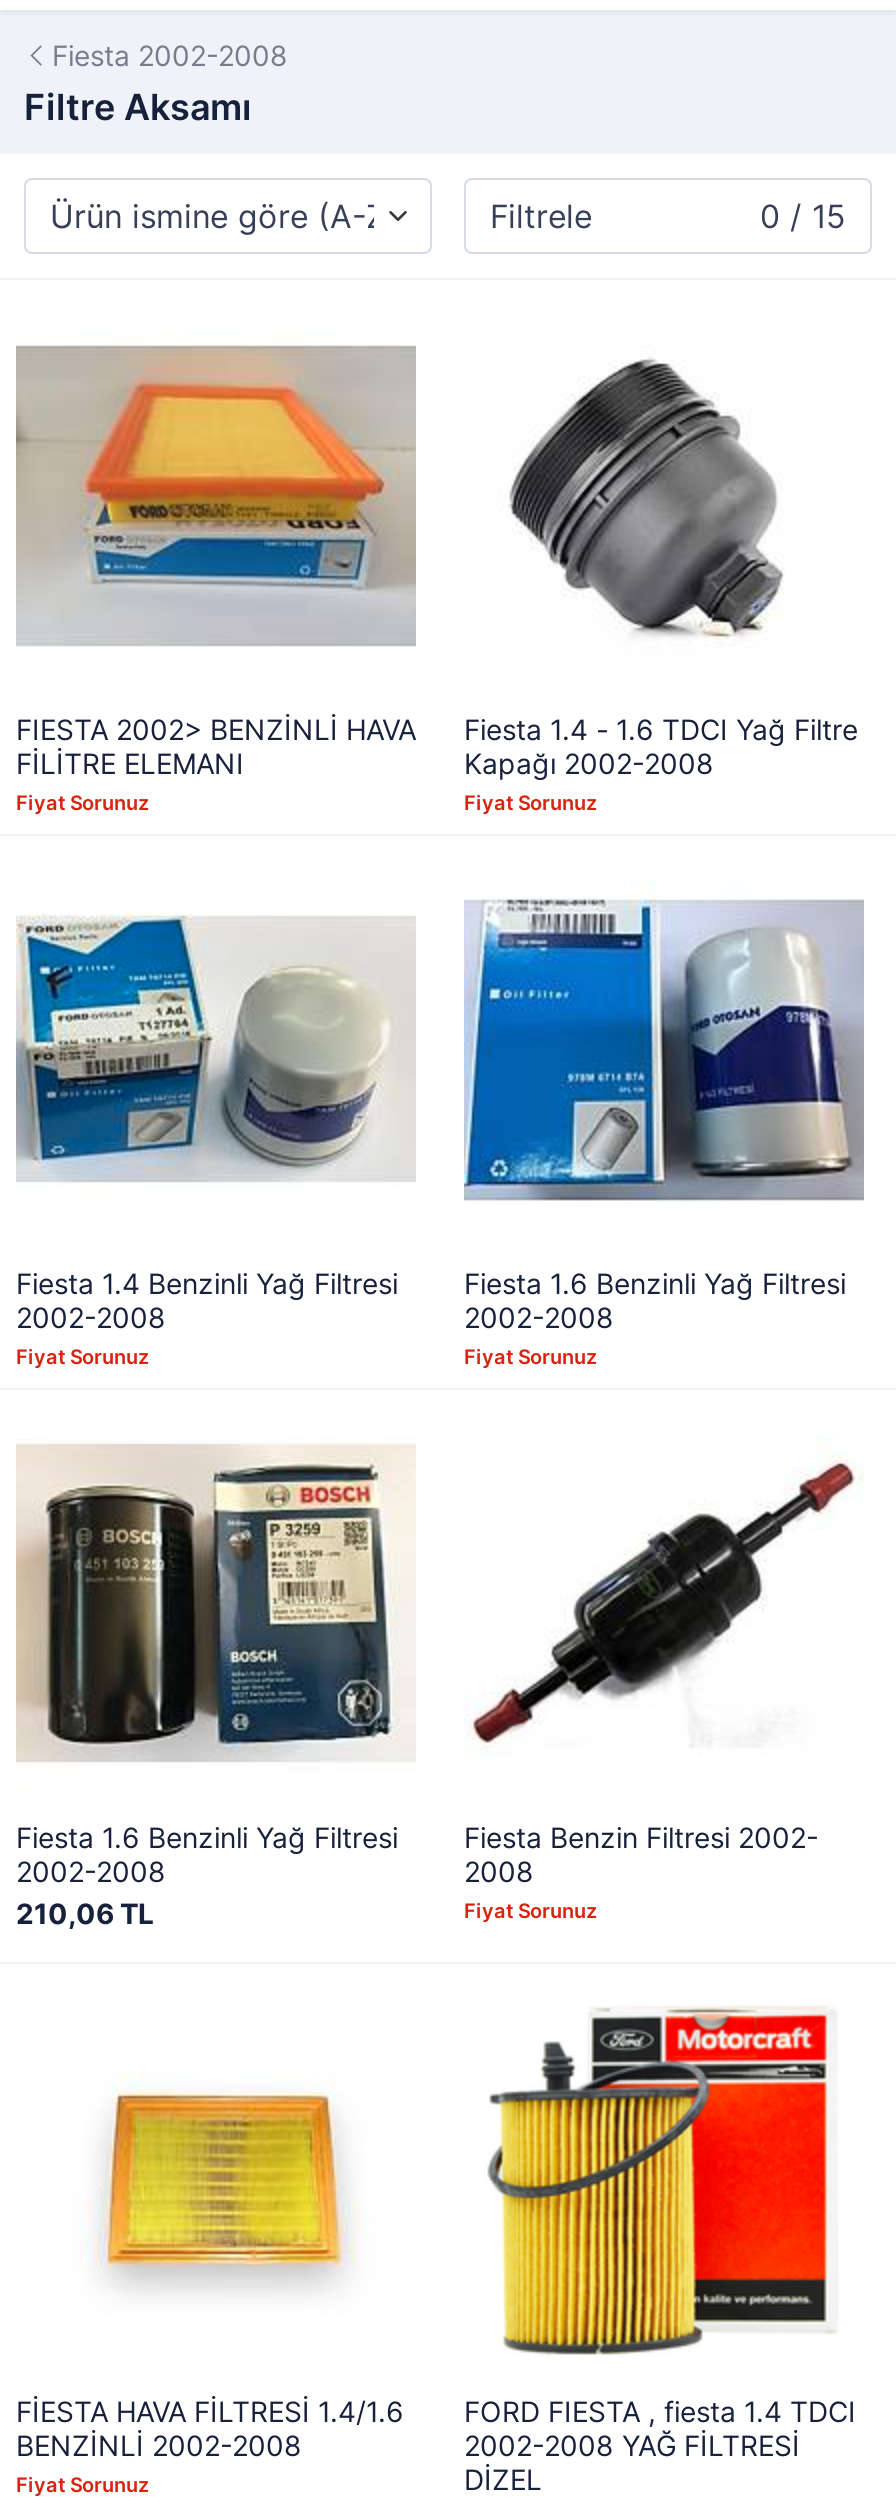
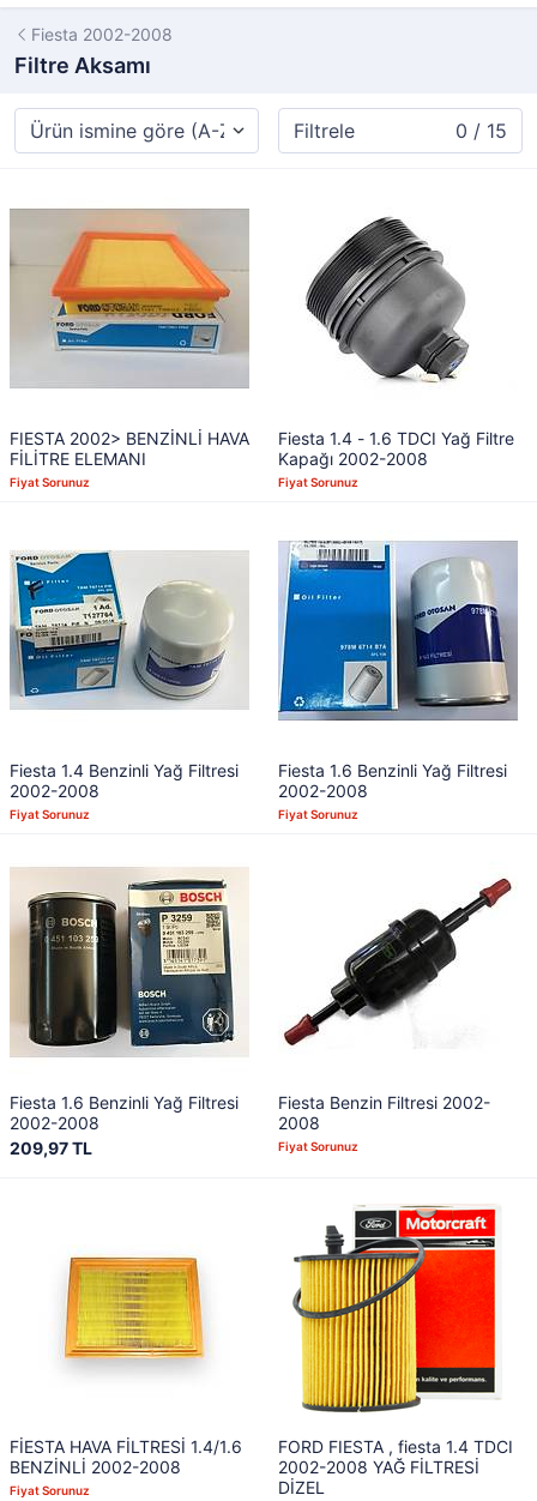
[16,1896,154,1930] 210,06 TL -> [10,1138,92,1158] 209,97 TL

